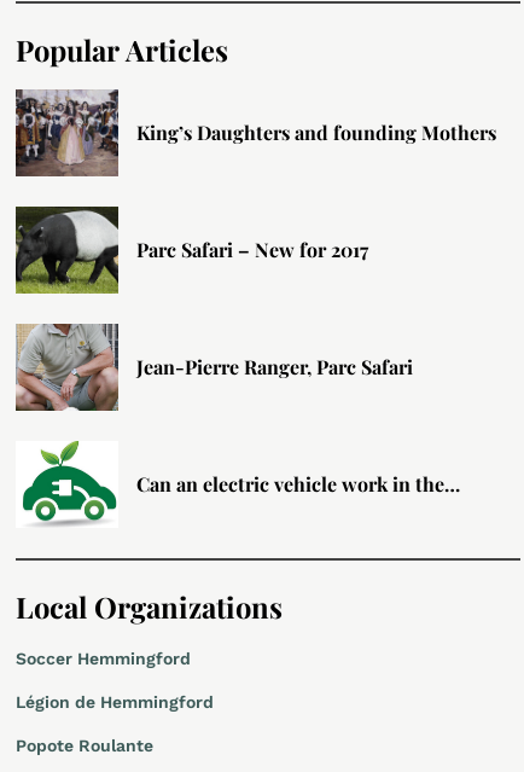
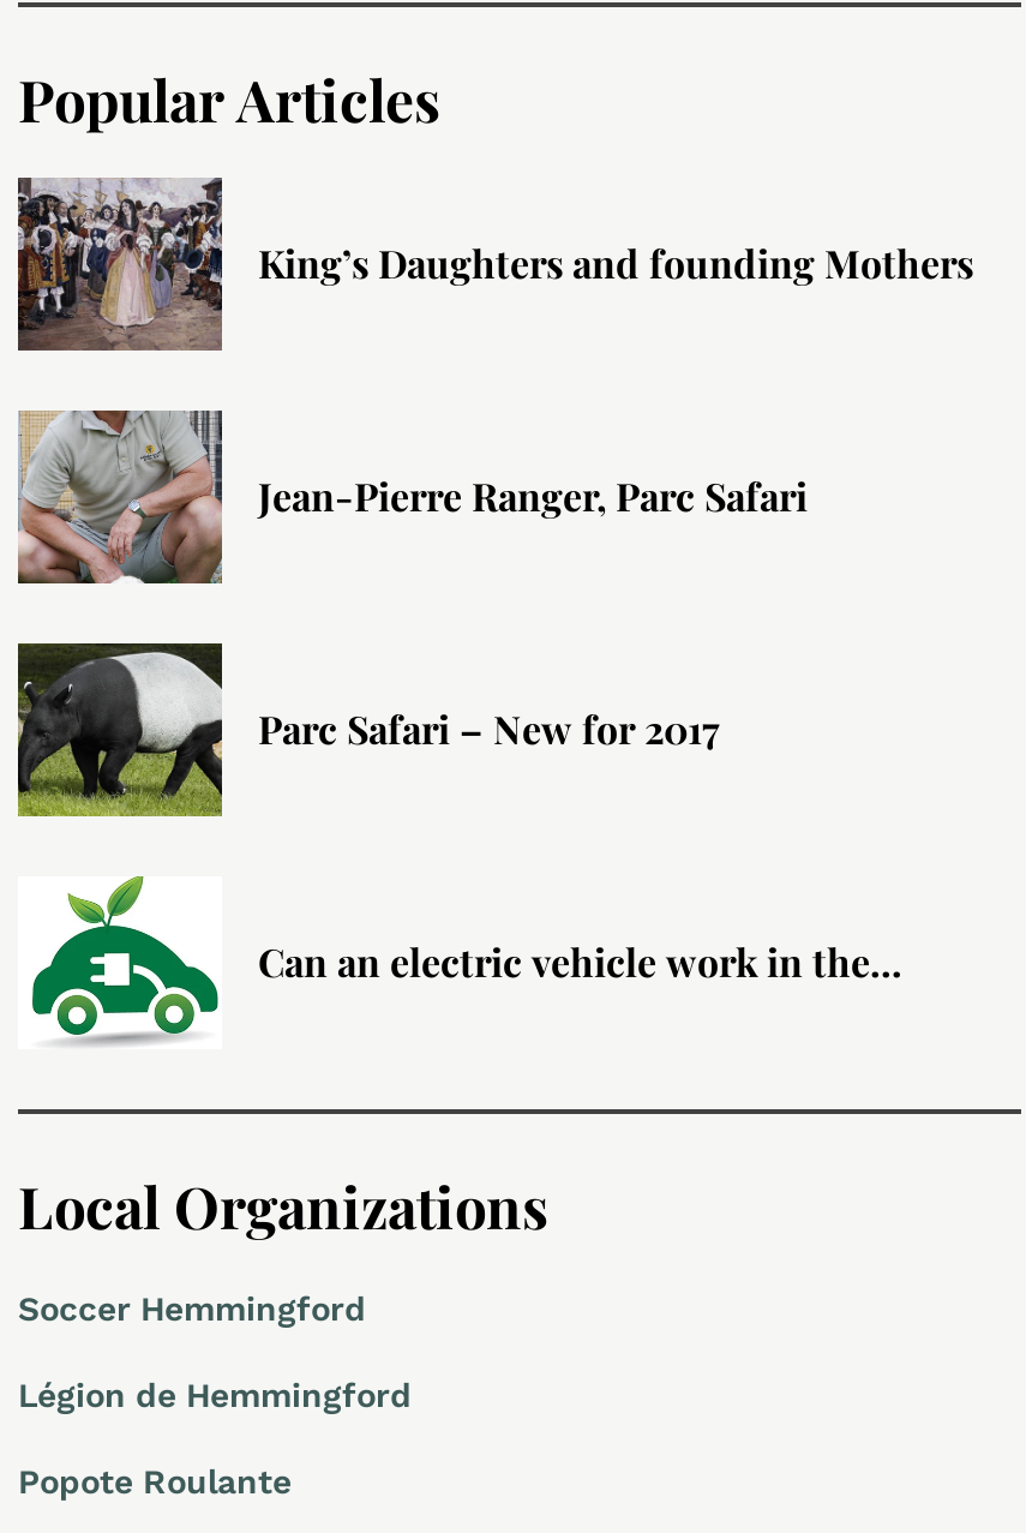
moved [13,205,368,295] -> [13,641,719,819]: [image] | Parc Safari – New for 2017
moved [14,324,413,412] -> [18,411,808,586]: [image] | Jean-Pierre Ranger, Parc Safari

